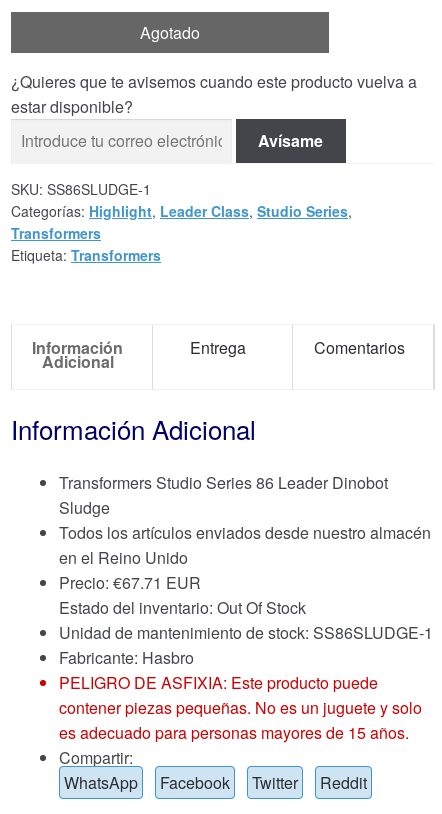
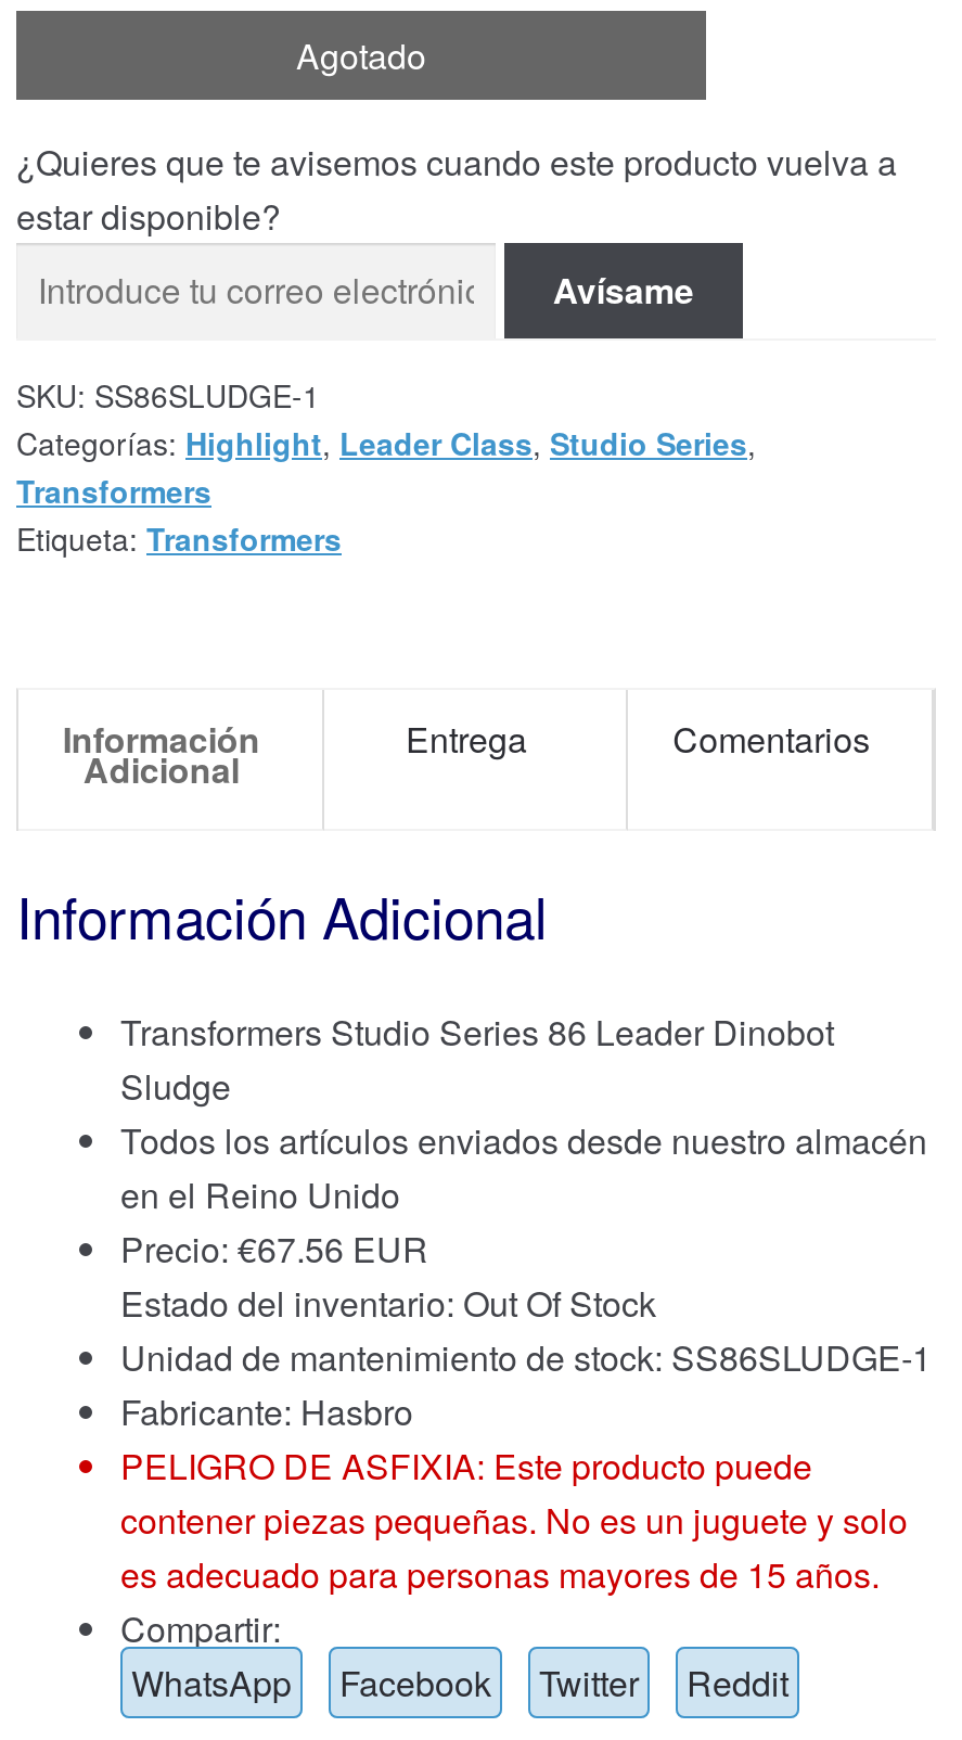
[59,571,201,594] Precio: €67.71 EUR -> [120,1223,428,1273] Precio: €67.56 EUR

